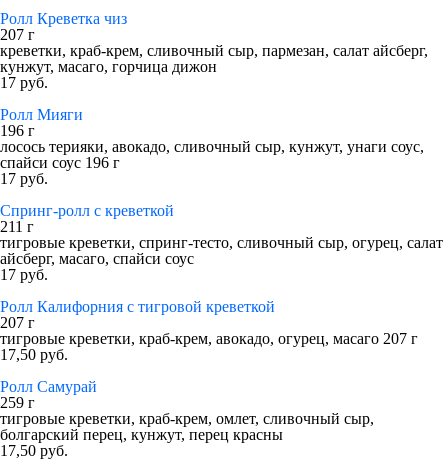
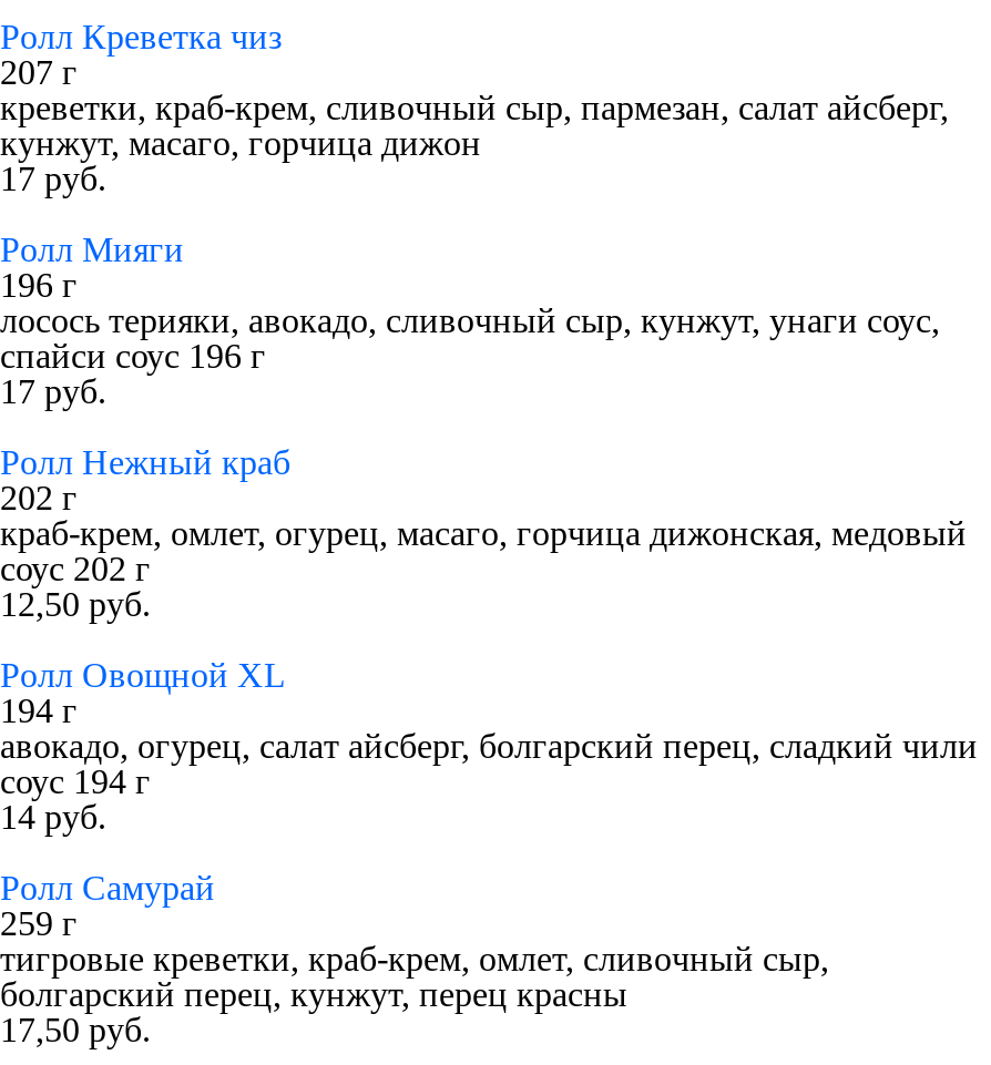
[0,202,443,283] Спринг-ролл с креветкой | 211 г | тигровые креветки, спринг-тесто, сливочный сыр, огурец, салат | айсберг, масаго, спайси соус | 17 руб. -> [0,443,967,623] Ролл Нежный краб | 202 г | краб-крем, омлет, огурец, масаго, горчица дижонская, медовый | соус 202 г | 12,50 руб.
[0,298,418,363] Ролл Калифорния с тигровой креветкой | 207 г | тигровые креветки, краб-крем, авокадо, огурец, масаго 207 г | 17,50 руб. -> [0,656,978,836] Ролл Овощной XL | 194 г | авокадо, огурец, салат айсберг, болгарский перец, сладкий чили | соус 194 г | 14 руб.

